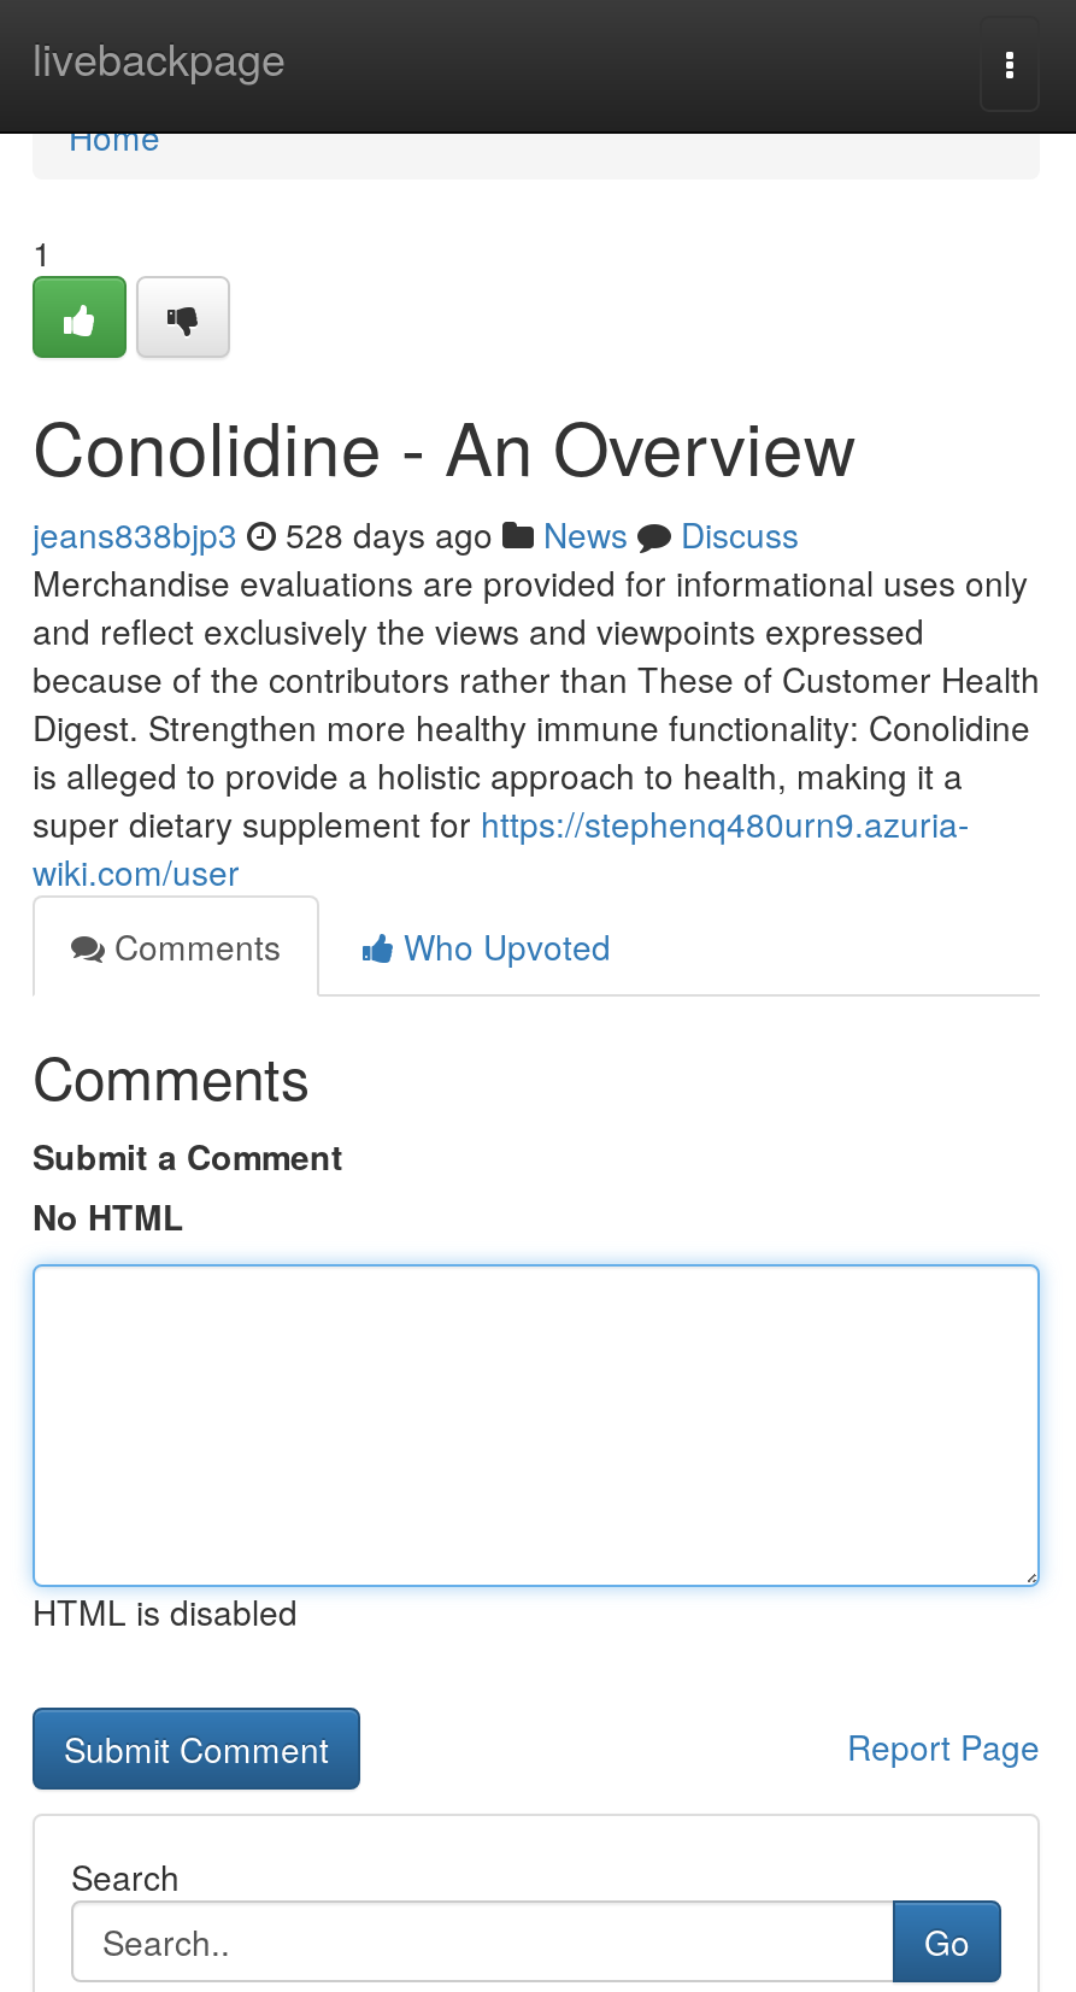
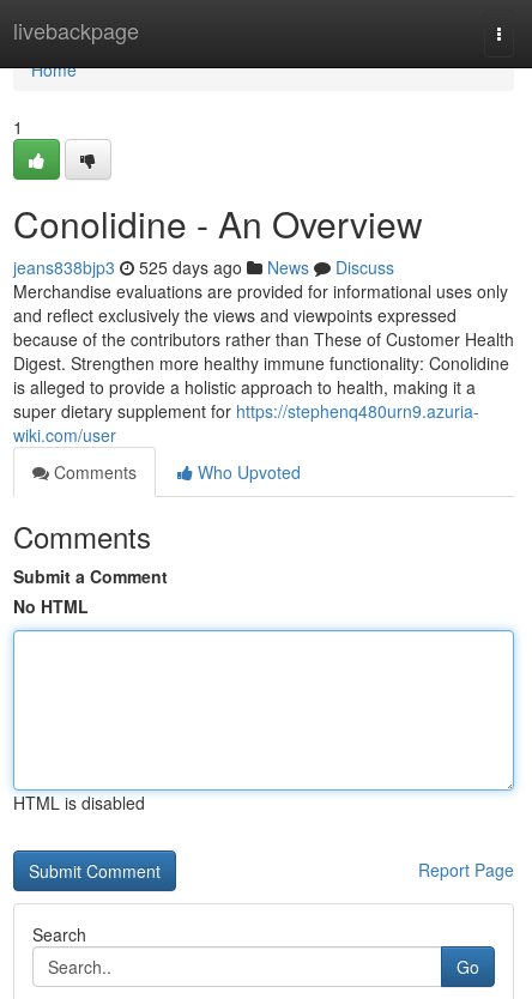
[33,510,799,558] jeans838bjp3 528 days ago News Discuss -> [13,255,394,279] jeans838bjp3 525 days ago News Discuss

